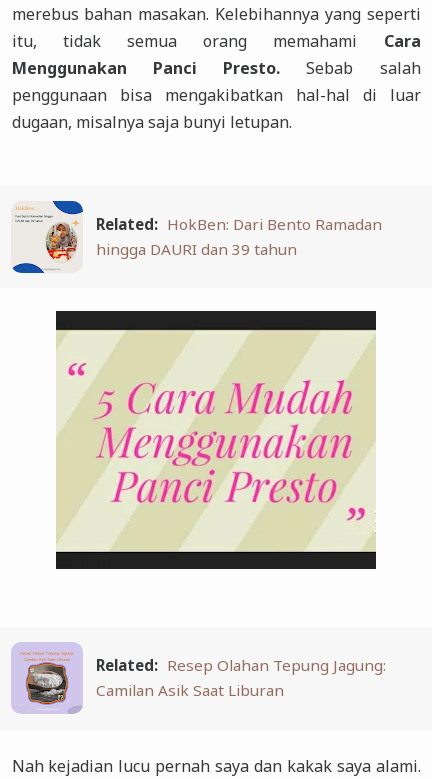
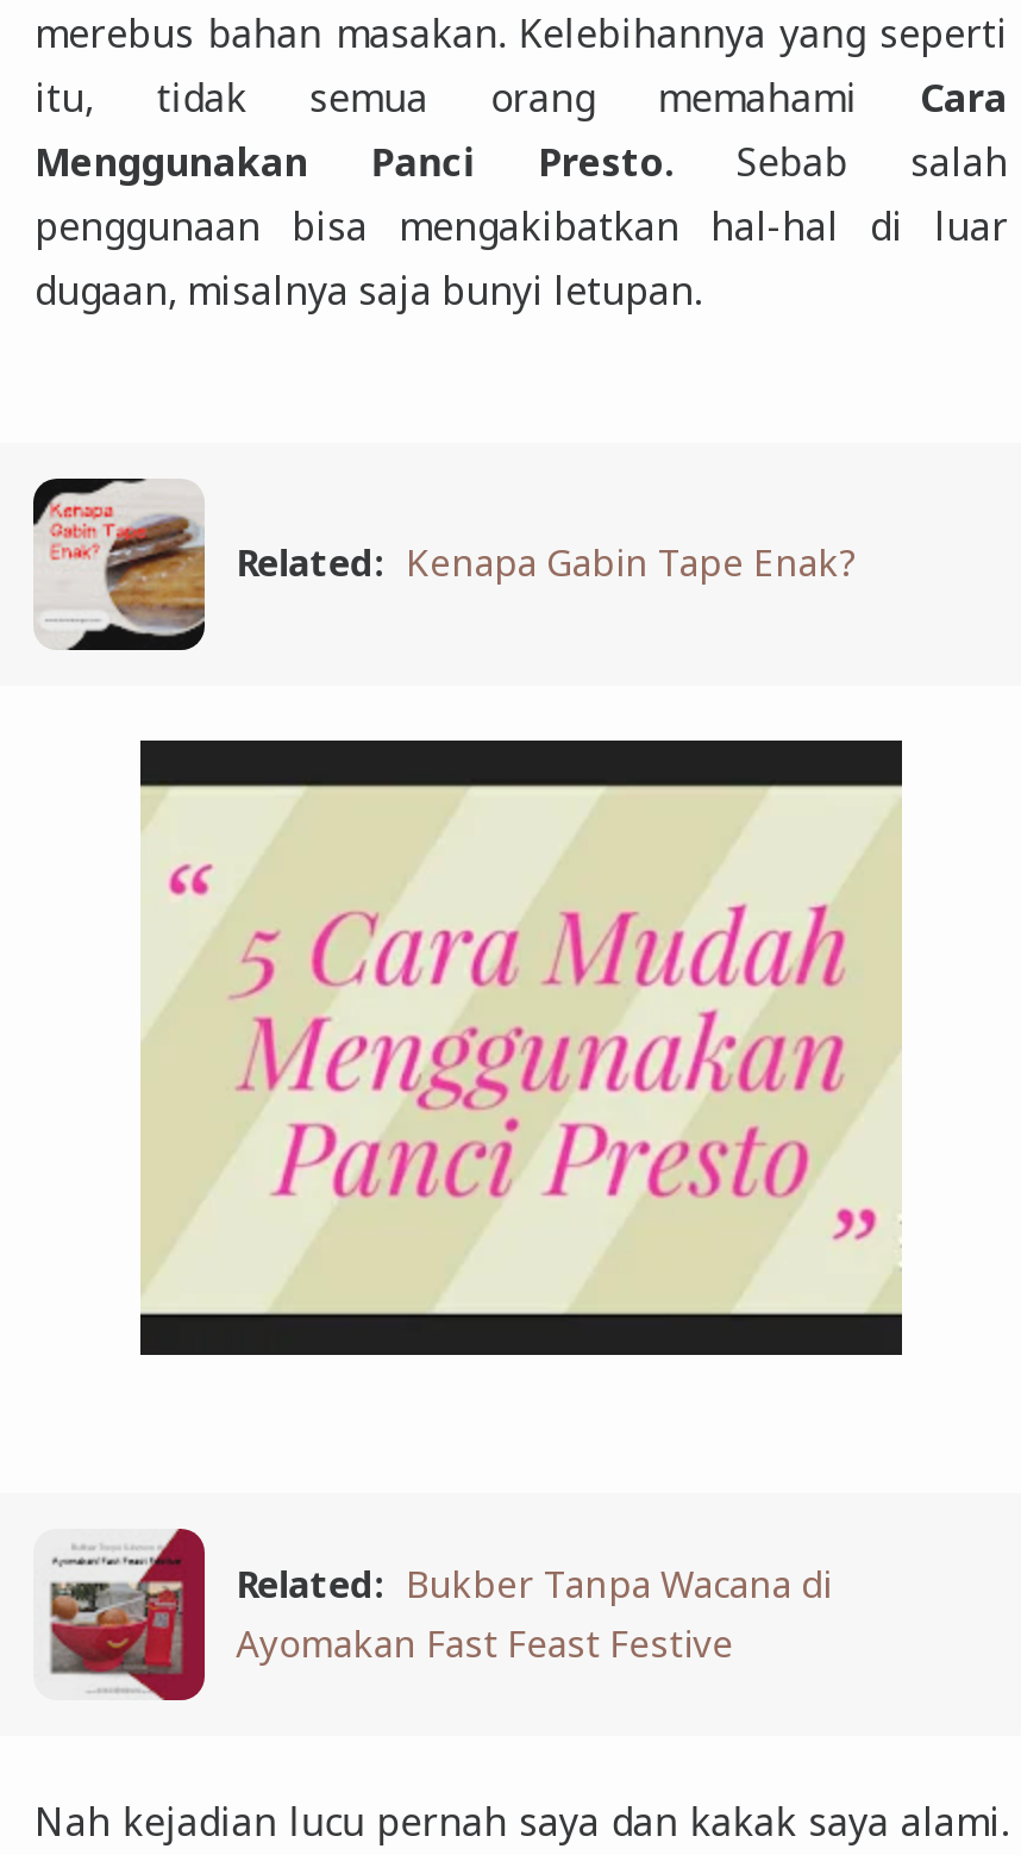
[11,200,382,274] [image] | Related: HokBen: Dari Bento Ramadan | hingga DAURI dan 39 tahun -> [31,476,855,652] [image] | Related: Kenapa Gabin Tape Enak?
[12,642,386,714] [image] | Related: Resep Olahan Tepung Jagung: | Camilan Asik Saat Liburan -> [38,1526,832,1703] [image] | Related: Bukber Tanpa Wacana di | Ayomakan Fast Feast Festive

